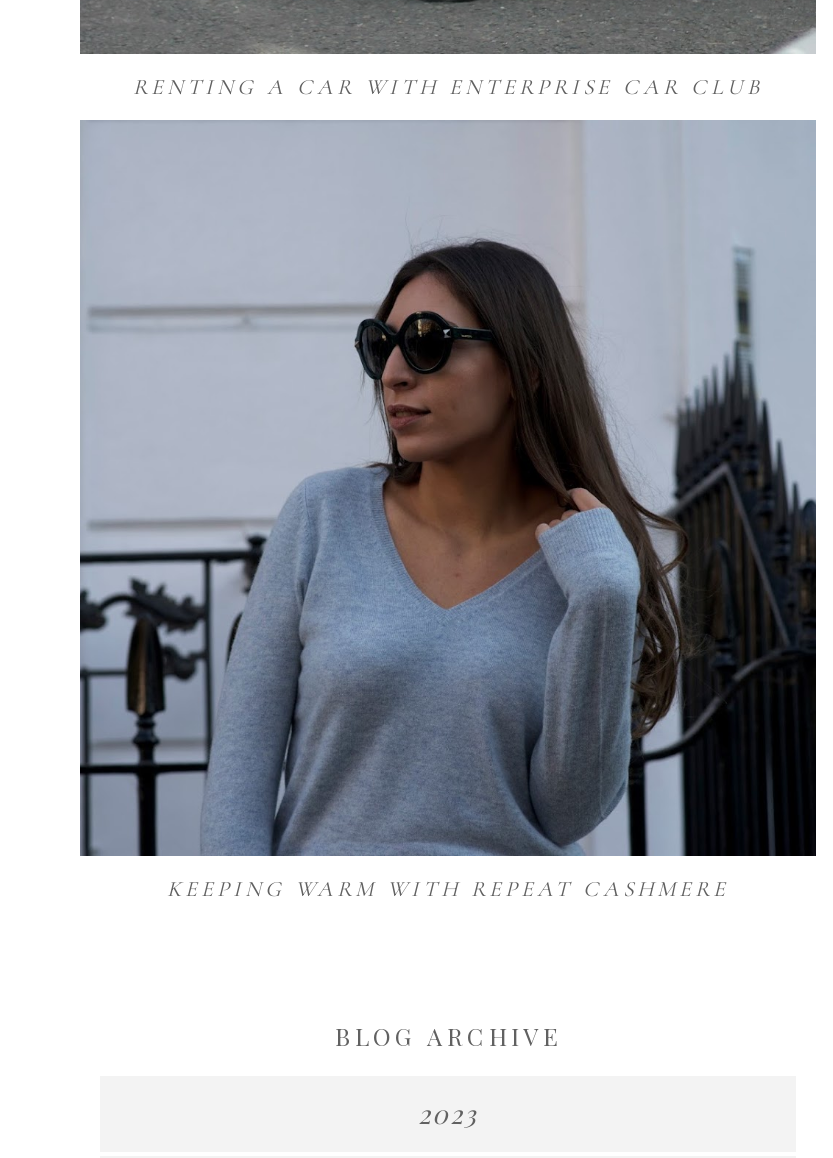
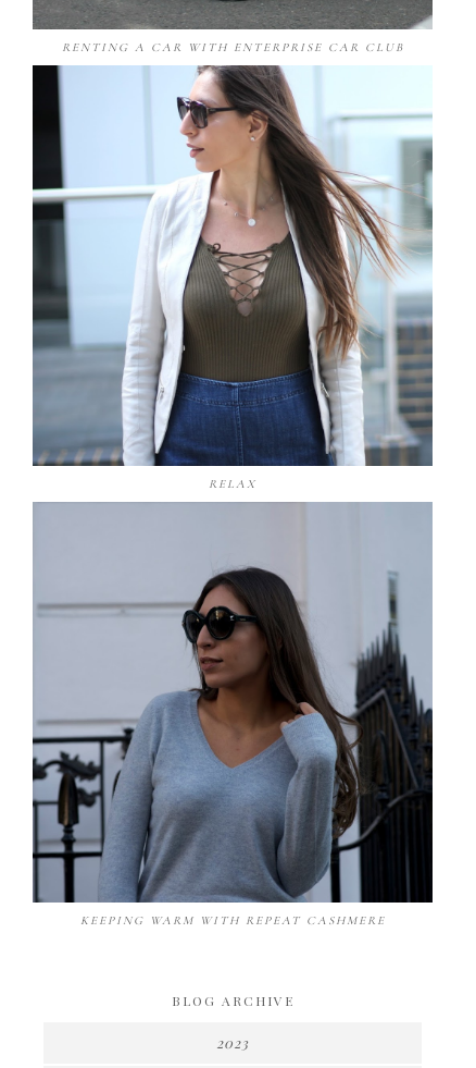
none -> [33,65,433,491] [image] | RELAX

